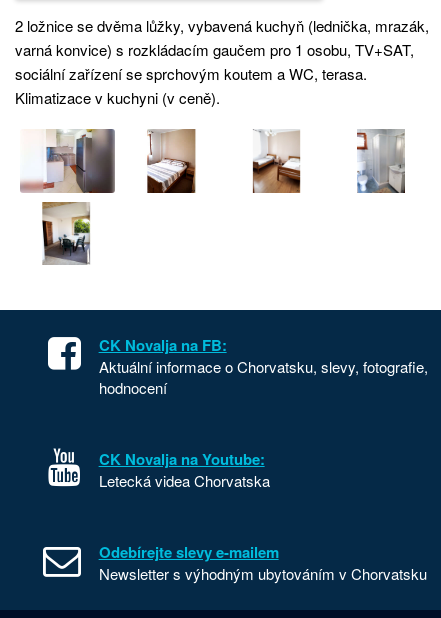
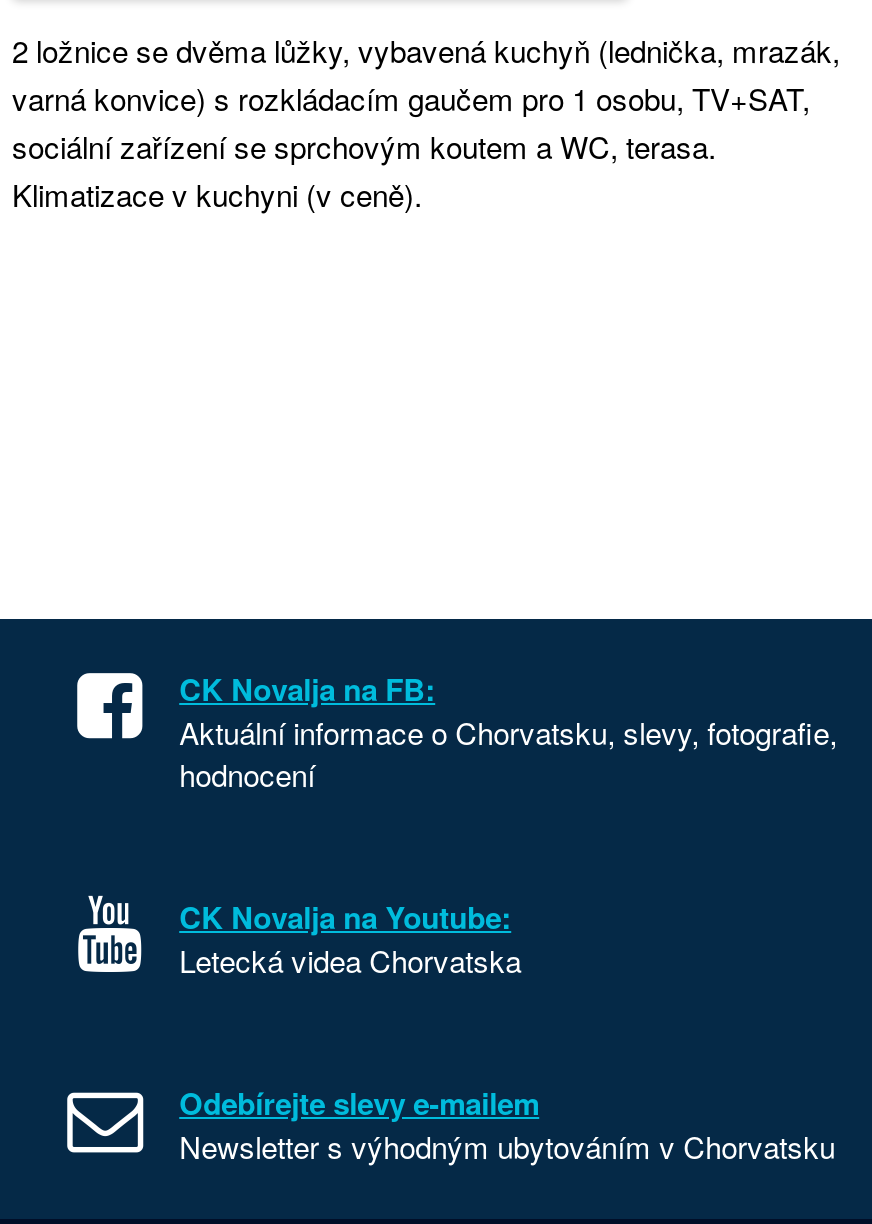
[19,128,116,194] [image] -> none
[146,128,197,194] [image] -> none
[252,129,301,194] [image] -> none
[356,128,406,194] [image] -> none
[41,201,91,265] [image] -> none

